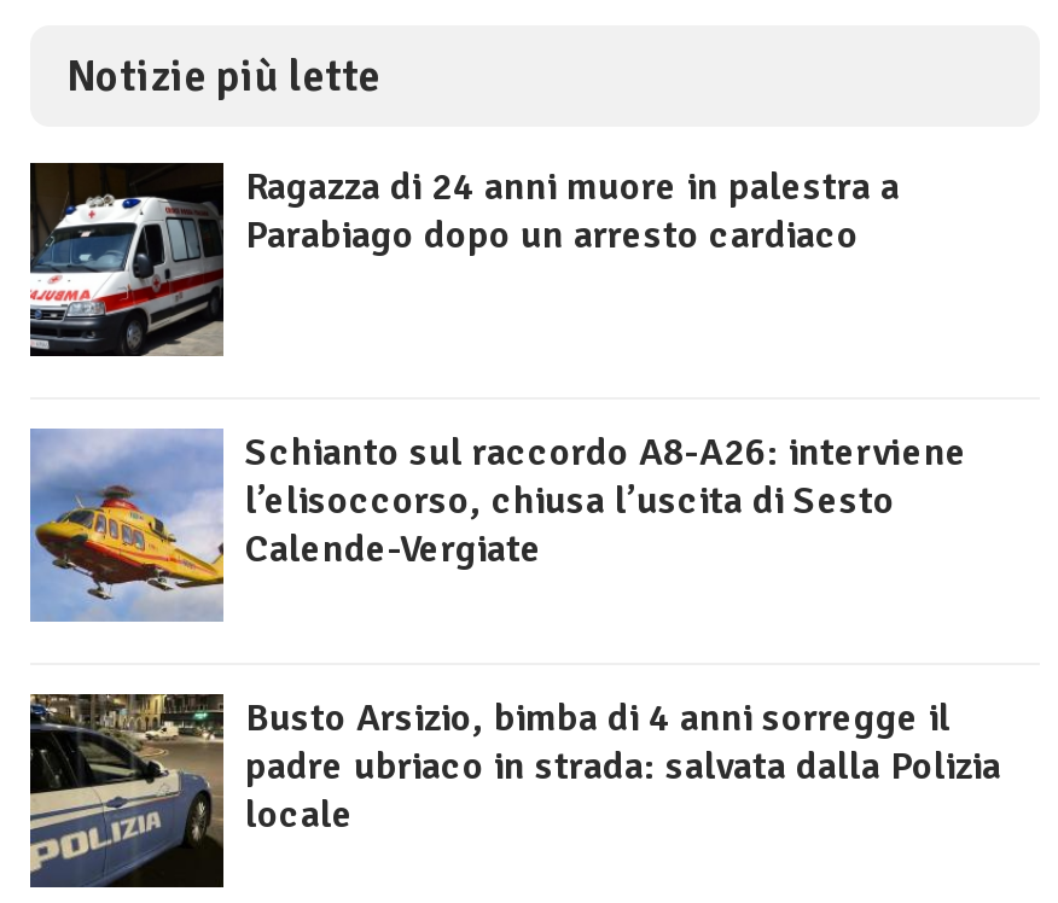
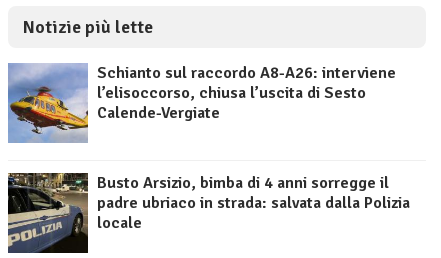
[28,161,900,359] [image] | Ragazza di 24 anni muore in palestra a | Parabiago dopo un arresto cardiaco -> none

